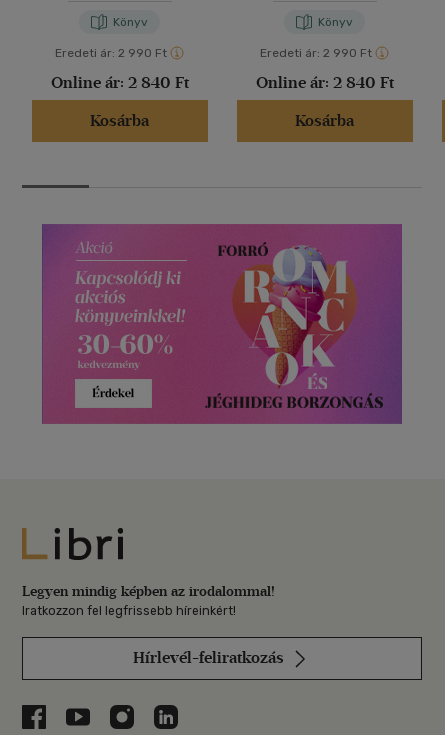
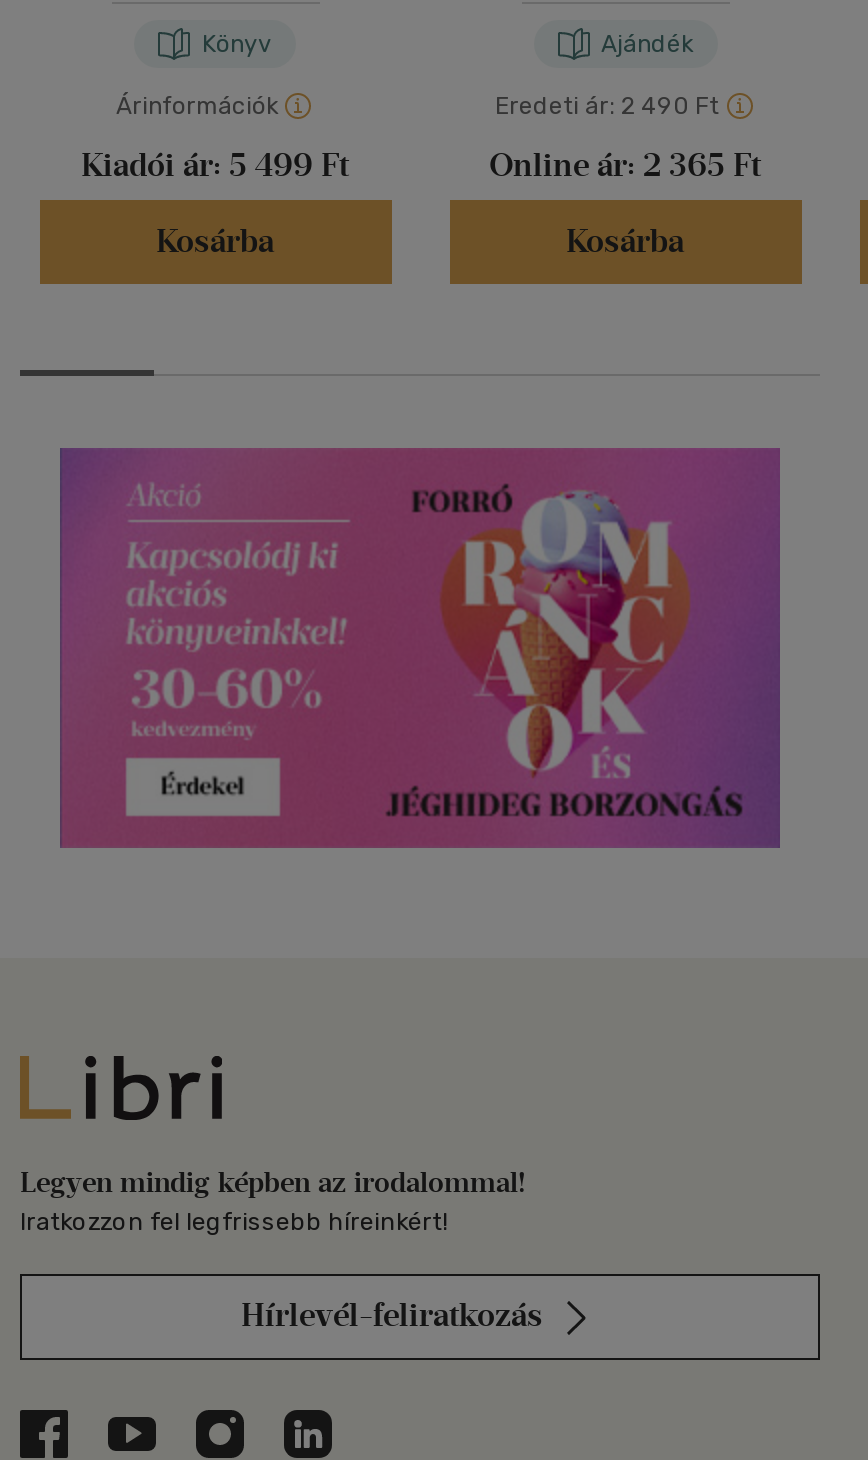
[318,15,353,29] Könyv -> [601,31,693,59] Ajándék
[54,46,166,60] Eredeti ár: 2 990 Ft -> [116,93,278,121] Árinformációk
[259,46,371,60] Eredeti ár: 2 990 Ft -> [495,93,719,121] Eredeti ár: 2 490 Ft
[50,73,188,92] Online ár: 2 840 Ft -> [81,147,349,185] Kiadói ár: 5 499 Ft
[255,73,393,92] Online ár: 2 840 Ft -> [489,147,761,185] Online ár: 2 365 Ft

